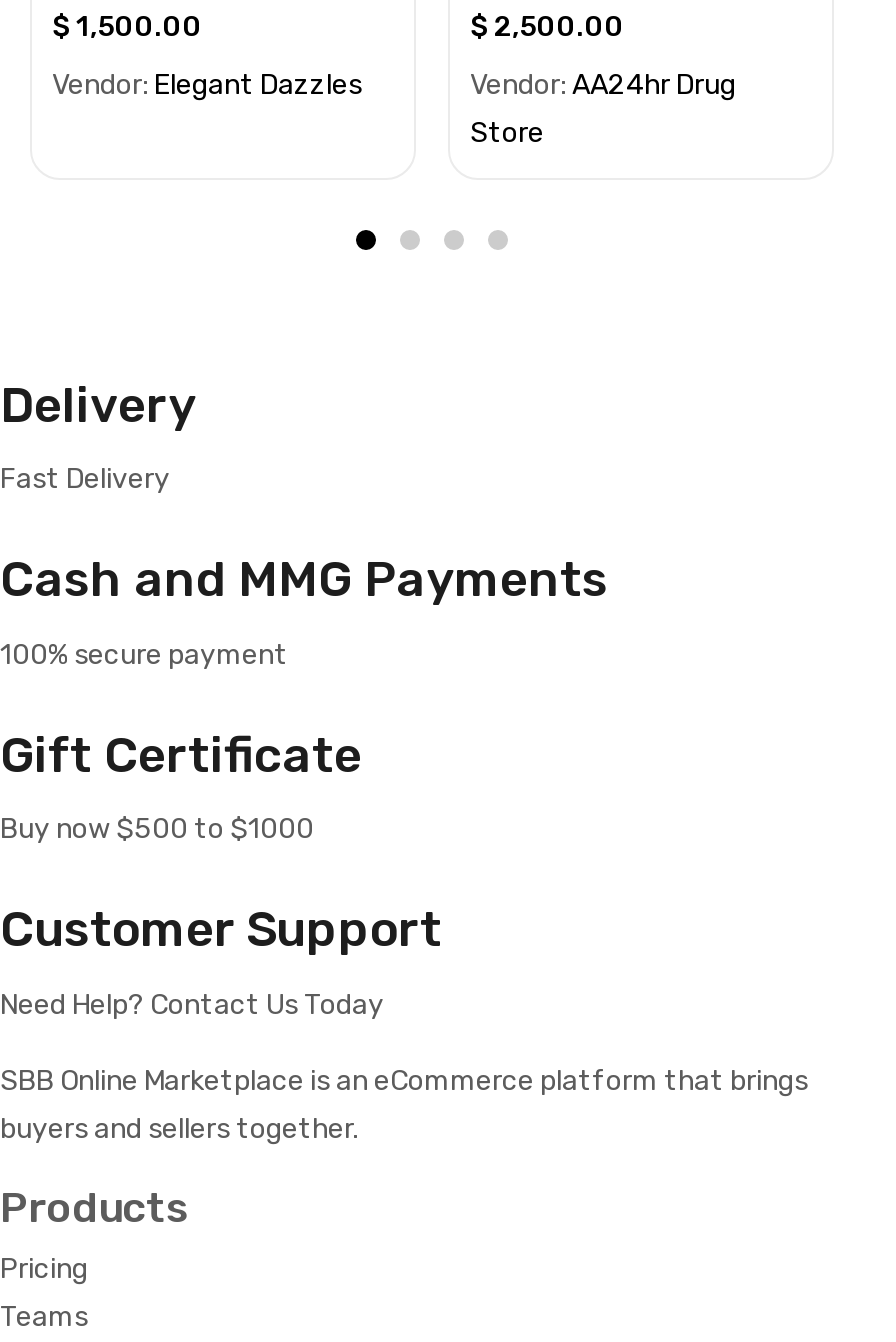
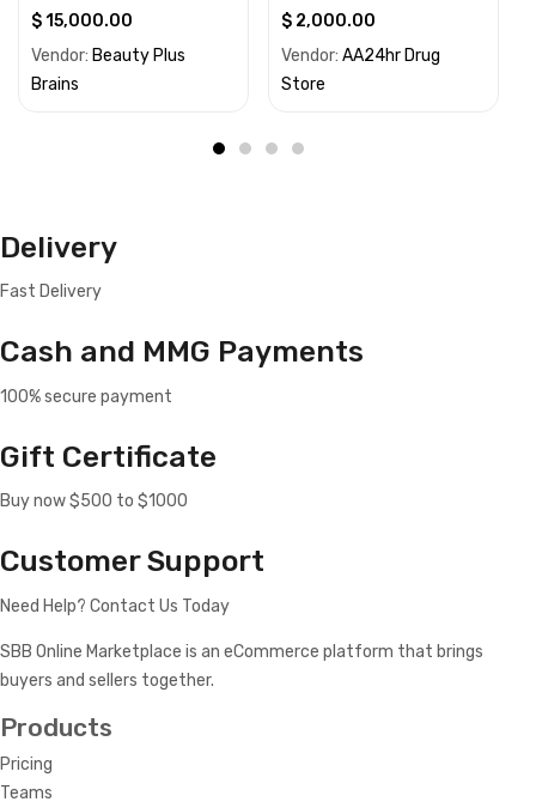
[52,10,202,44] $1,500.00 -> [31,11,133,31] $15,000.00
[470,10,624,44] $2,500.00 -> [281,11,376,31] $2,000.00
[52,67,362,101] Vendor: Elegant Dazzles -> [31,45,185,94] Vendor: Beauty Plus | Brains

